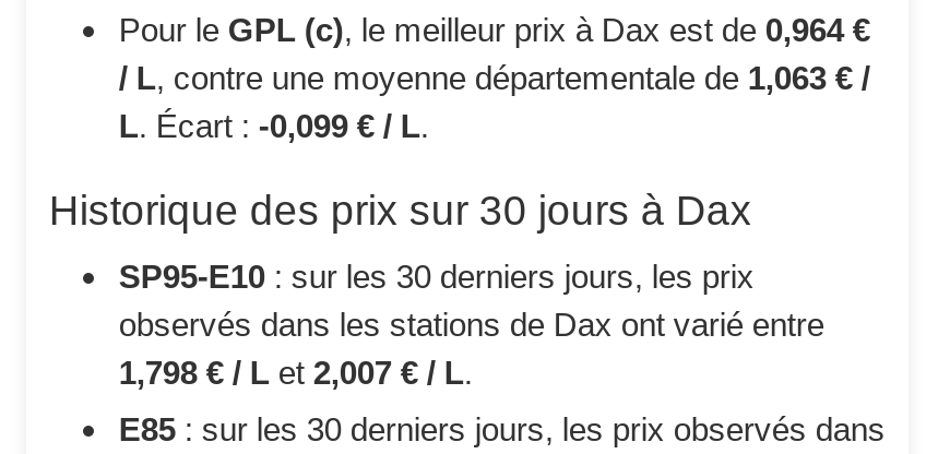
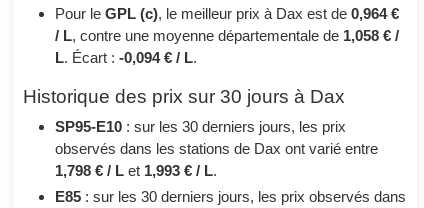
[119,59,870,96] / L, contre une moyenne départementale de 1,063 € / -> [55,27,399,44] / L, contre une moyenne départementale de 1,058 € /
[119,107,429,144] L. Écart : -0,099 € / L. -> [55,49,197,66] L. Écart : -0,094 € / L.
[119,354,473,391] 1,798 € / L et 2,007 € / L. -> [55,162,217,179] 1,798 € / L et 1,993 € / L.

